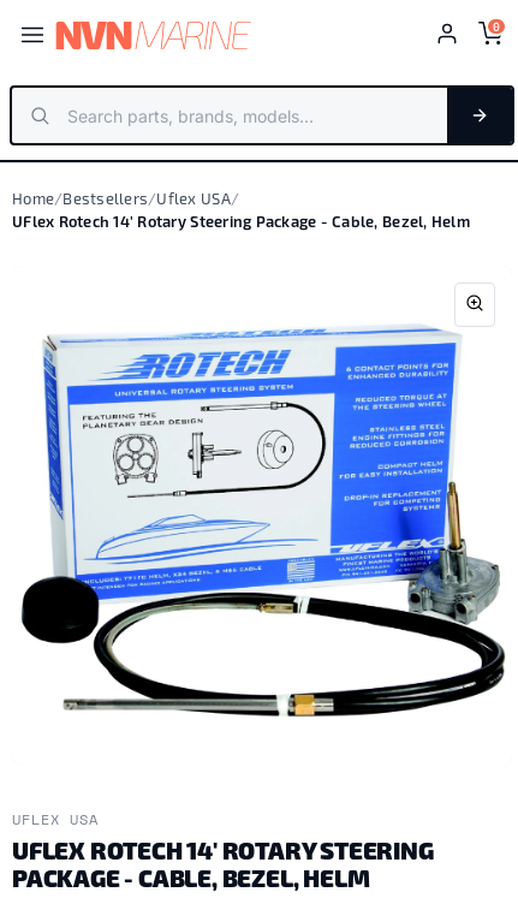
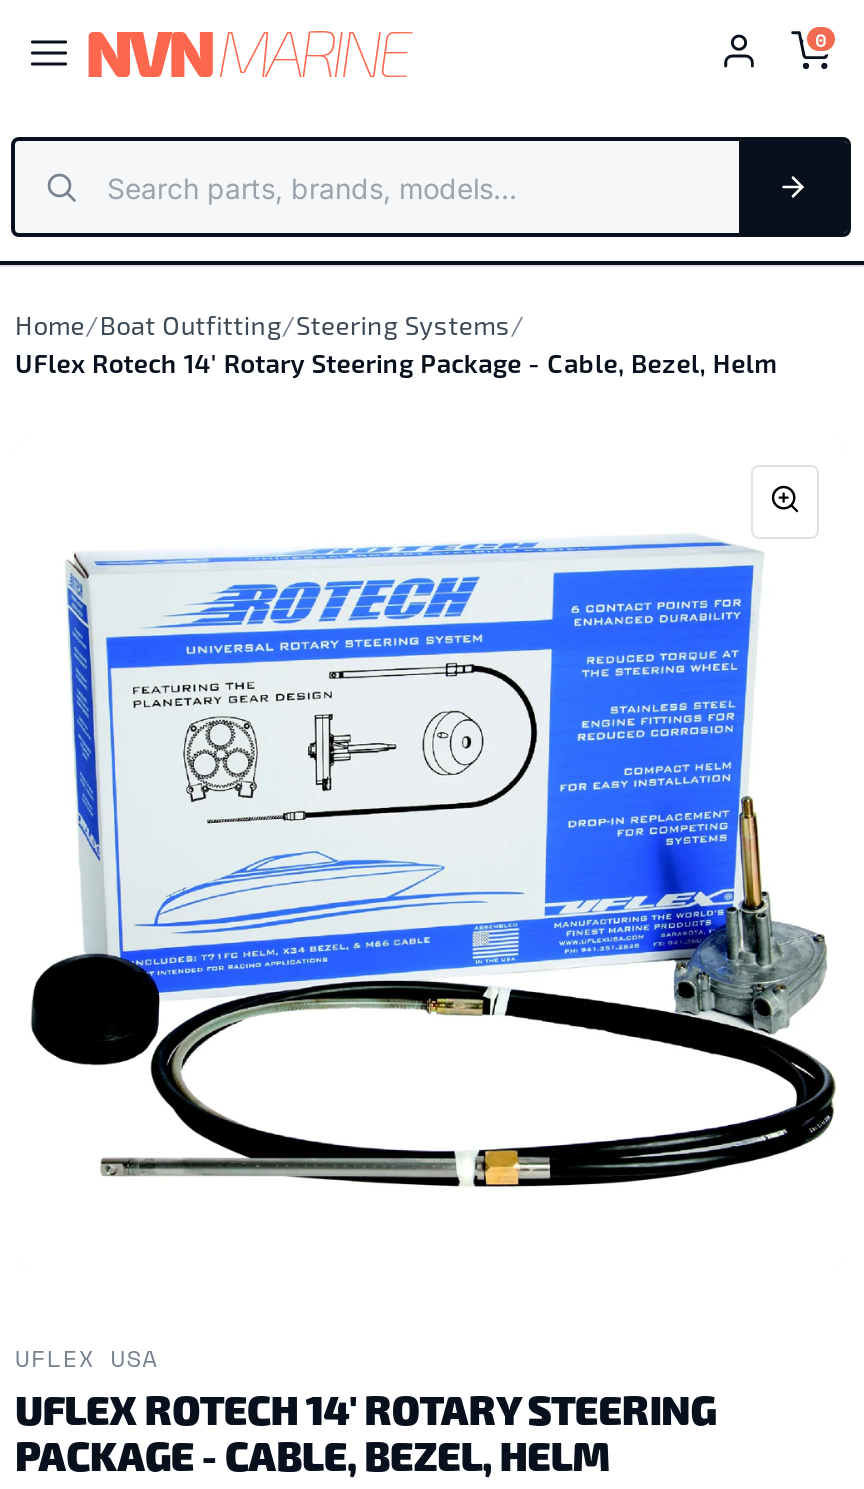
[12,189,239,208] Home/Bestsellers/Uflex USA/ -> [15,309,525,341] Home/Boat Outfitting/Steering Systems/

